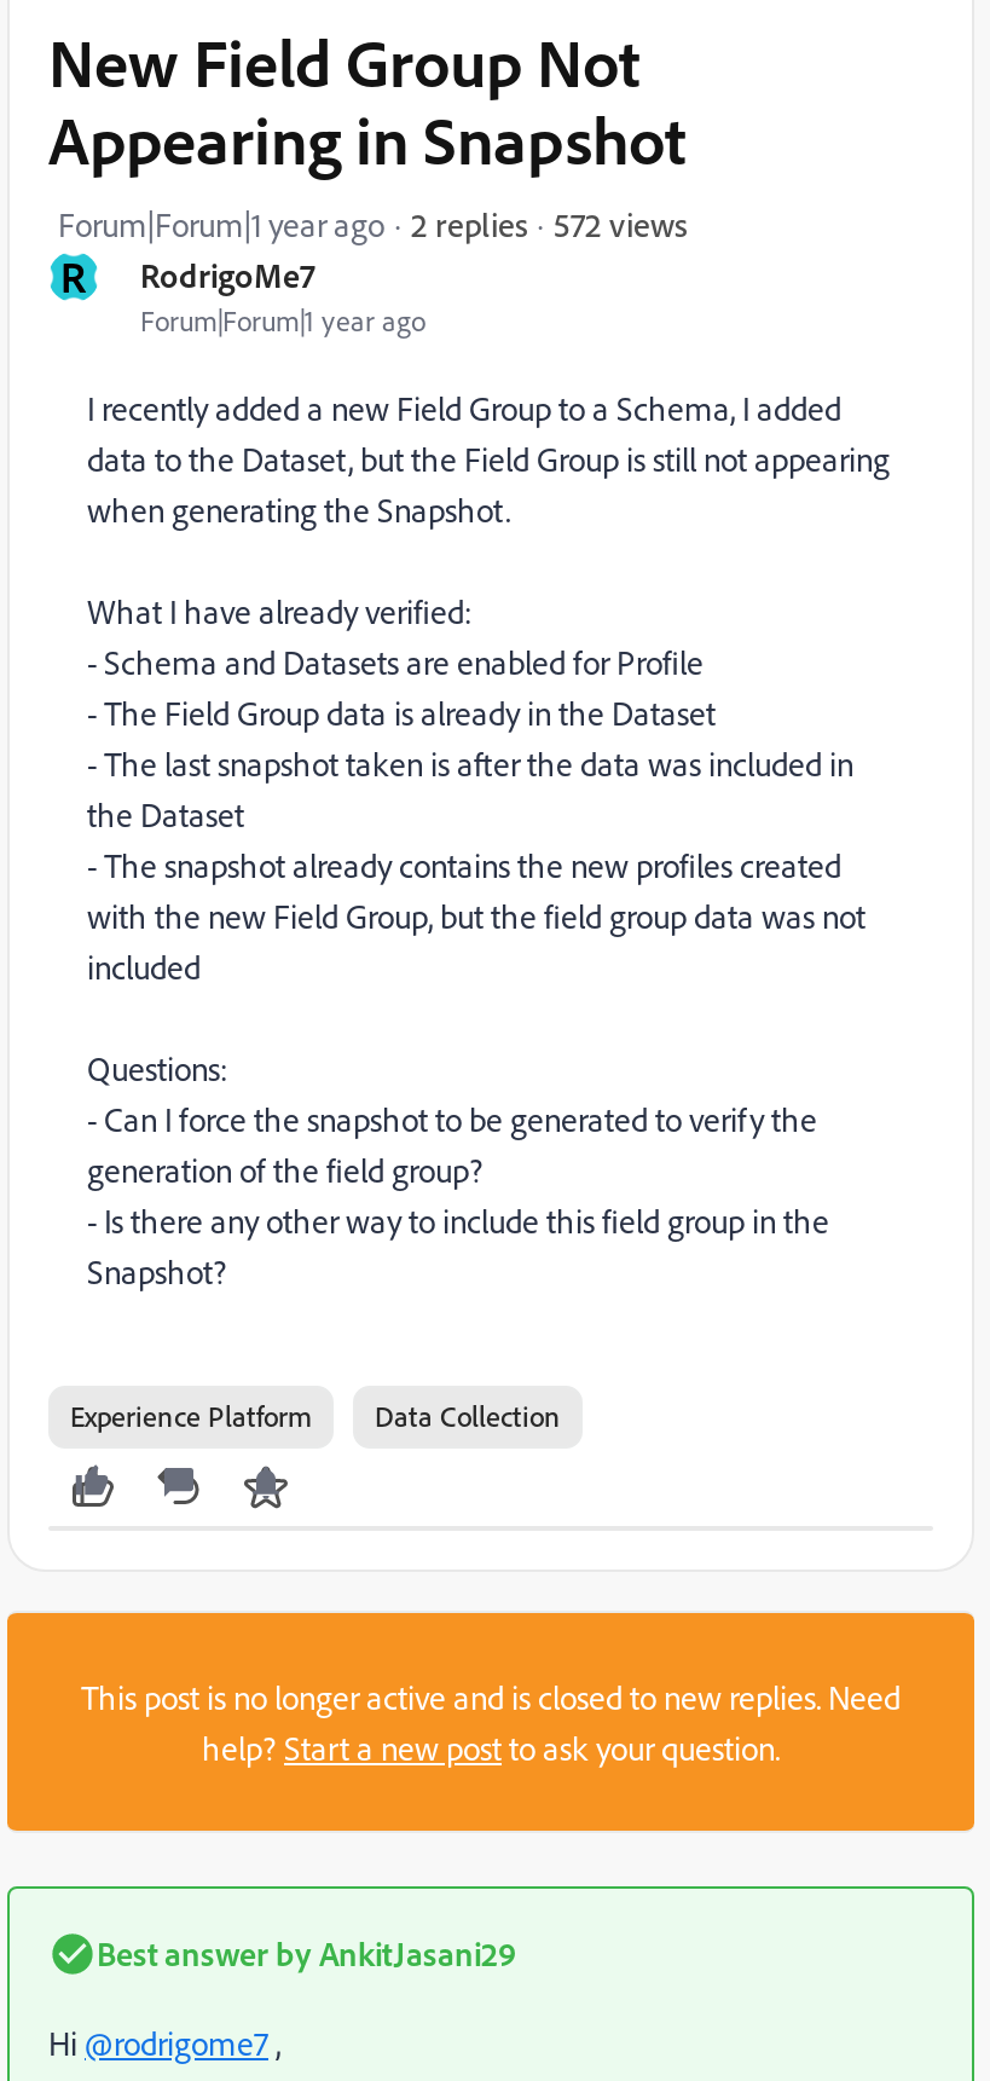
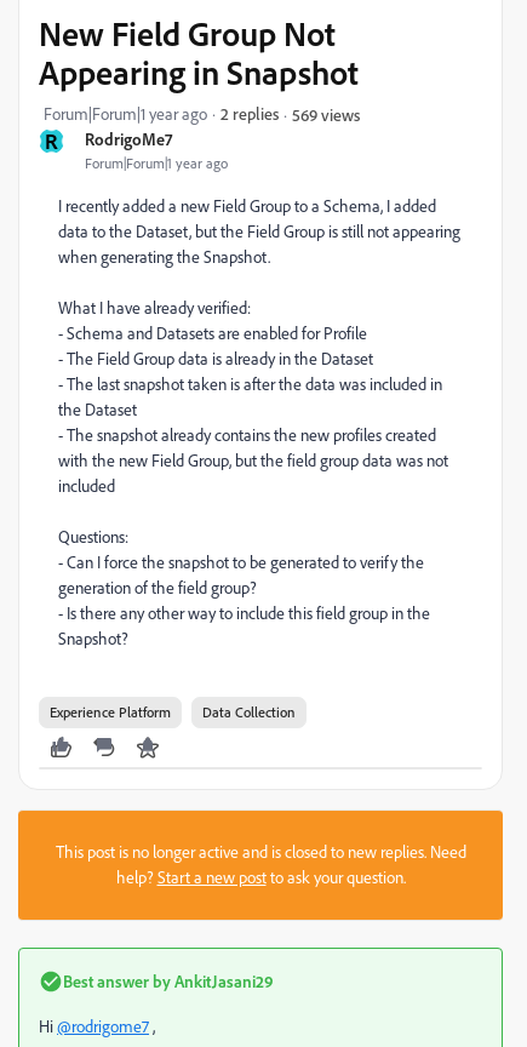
[554,202,687,243] 572 views -> [292,104,360,124] 569 views

